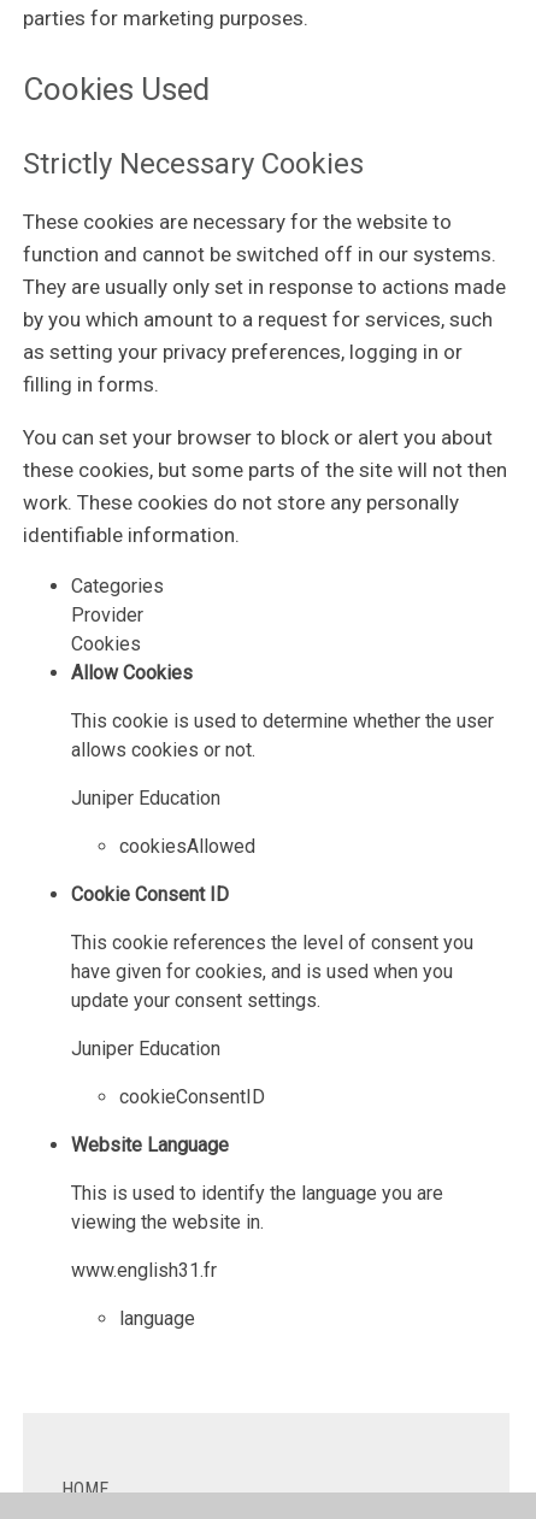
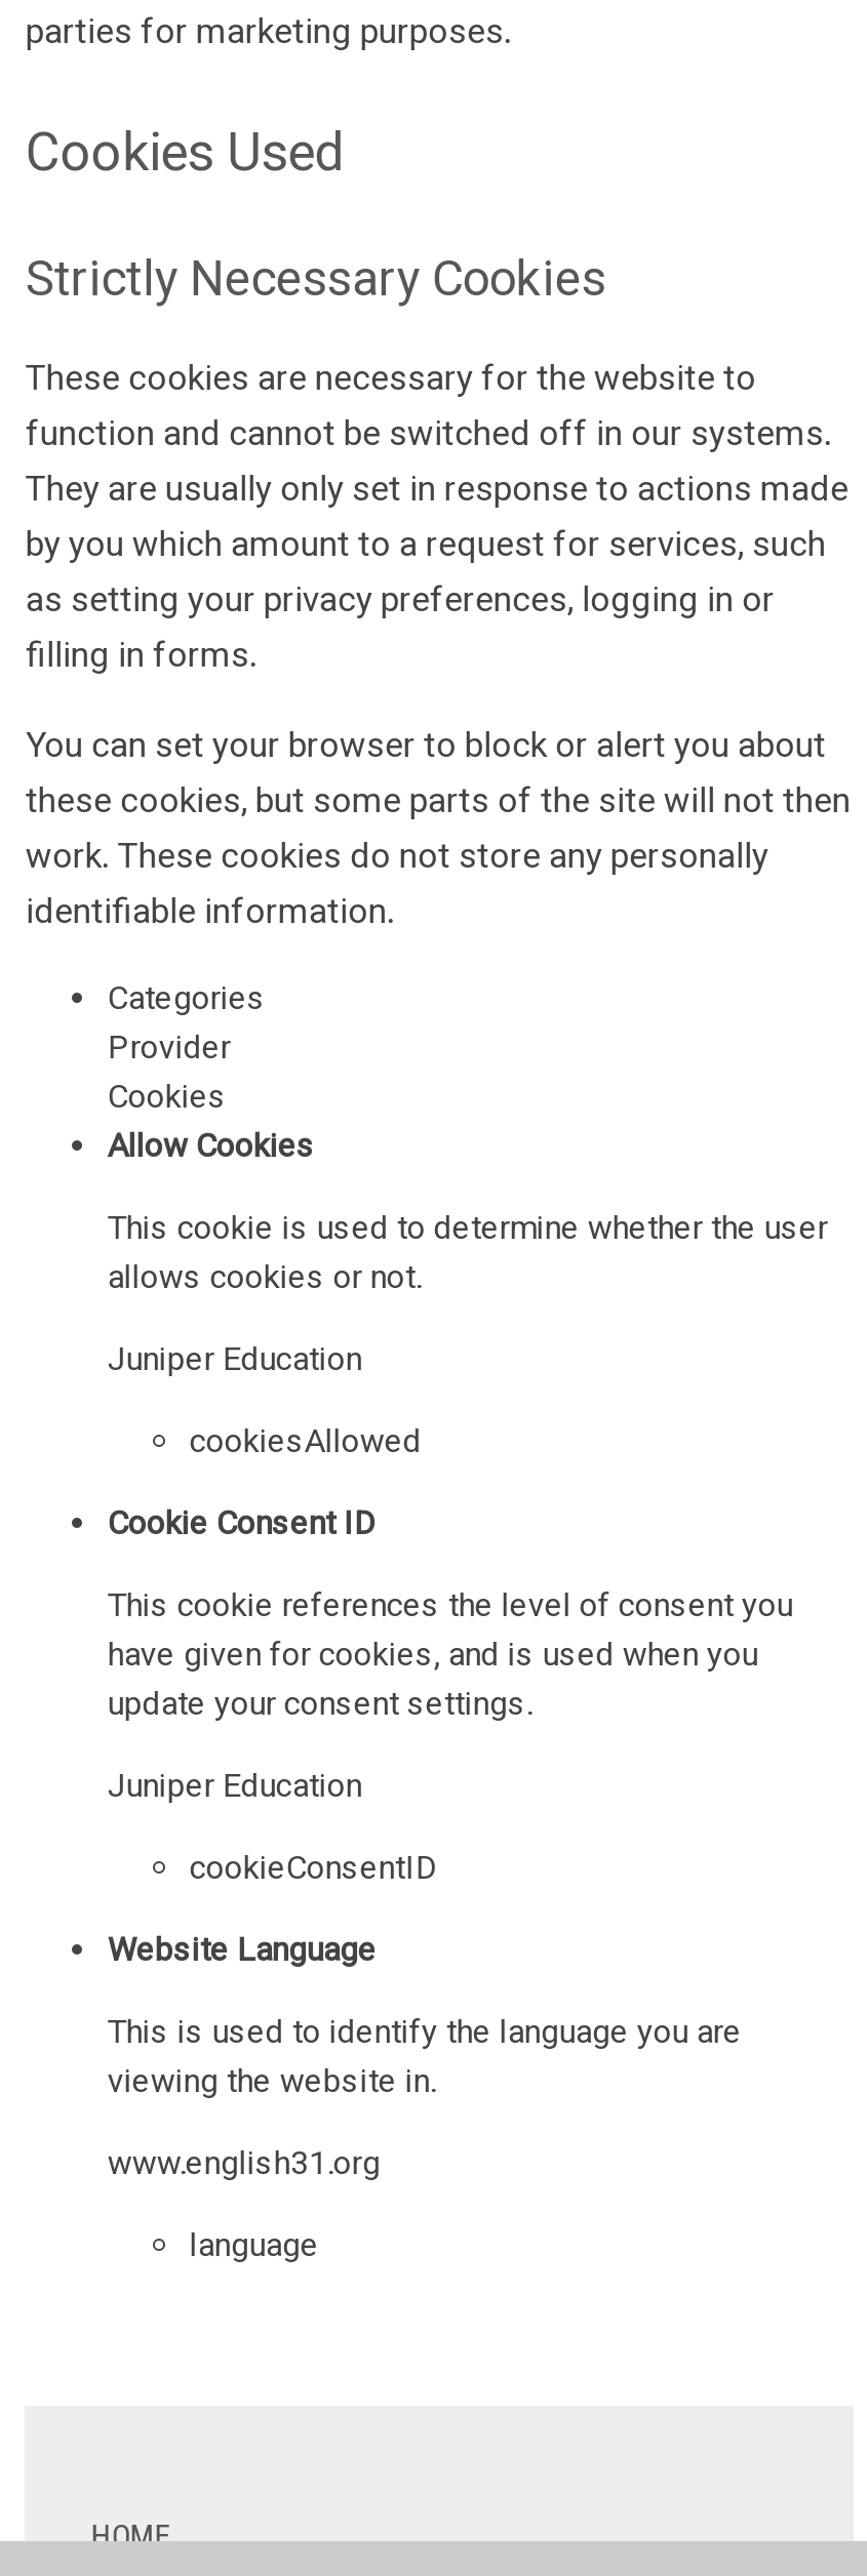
[72,1258,217,1281] www.english31.fr -> [108,2143,380,2182] www.english31.org

